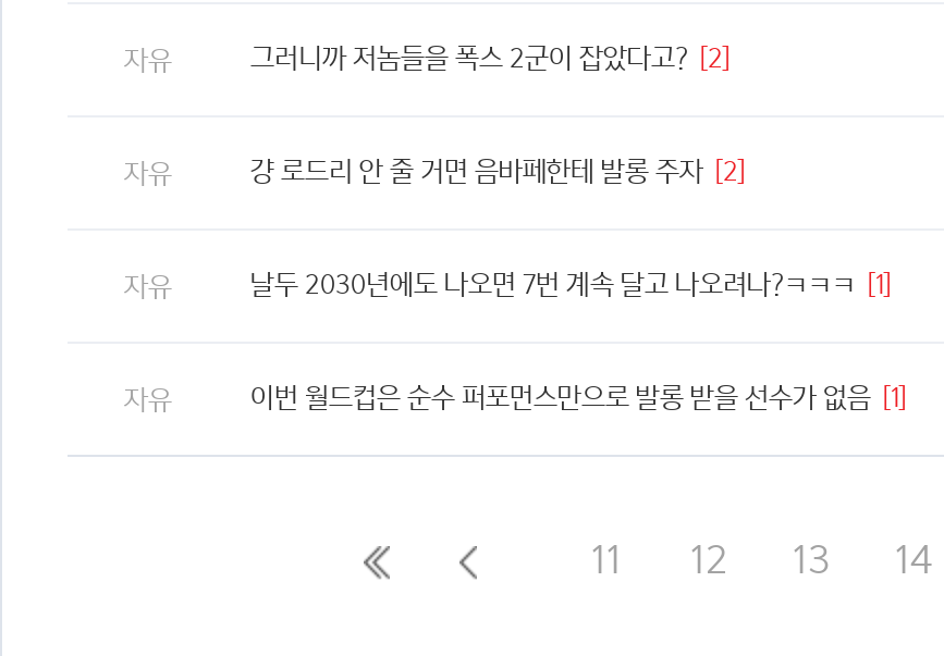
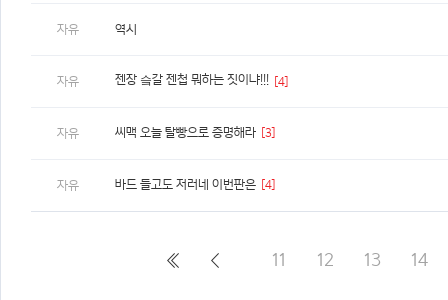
[250,41,730,74] 그러니까 저놈들을 폭스 2군이 잡았다고? [2] -> [115,22,137,37] 역시
[250,154,745,187] 걍 로드리 안 줄 거면 음바페한테 발롱 주자 [2] -> [115,72,288,89] 젠장 슼갈 젠첩 뭐하는 짓이냐!!! [4]
[250,268,891,300] 날두 2030년에도 나오면 7번 계속 달고 나오려나?ㅋㅋㅋ [1] -> [115,125,275,140] 씨맥 오늘 탈빵으로 증명해라 [3]
[250,381,906,413] 이번 월드컵은 순수 퍼포먼스만으로 발롱 받을 선수가 없음 [1] -> [115,177,275,192] 바드 들고도 저러네 이번판은 [4]

